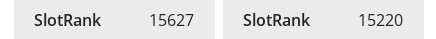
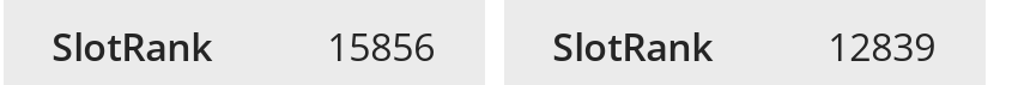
[149,9,194,31] 15627 -> [327,20,435,73] 15856
[358,9,403,31] 15220 -> [828,20,936,73] 12839

